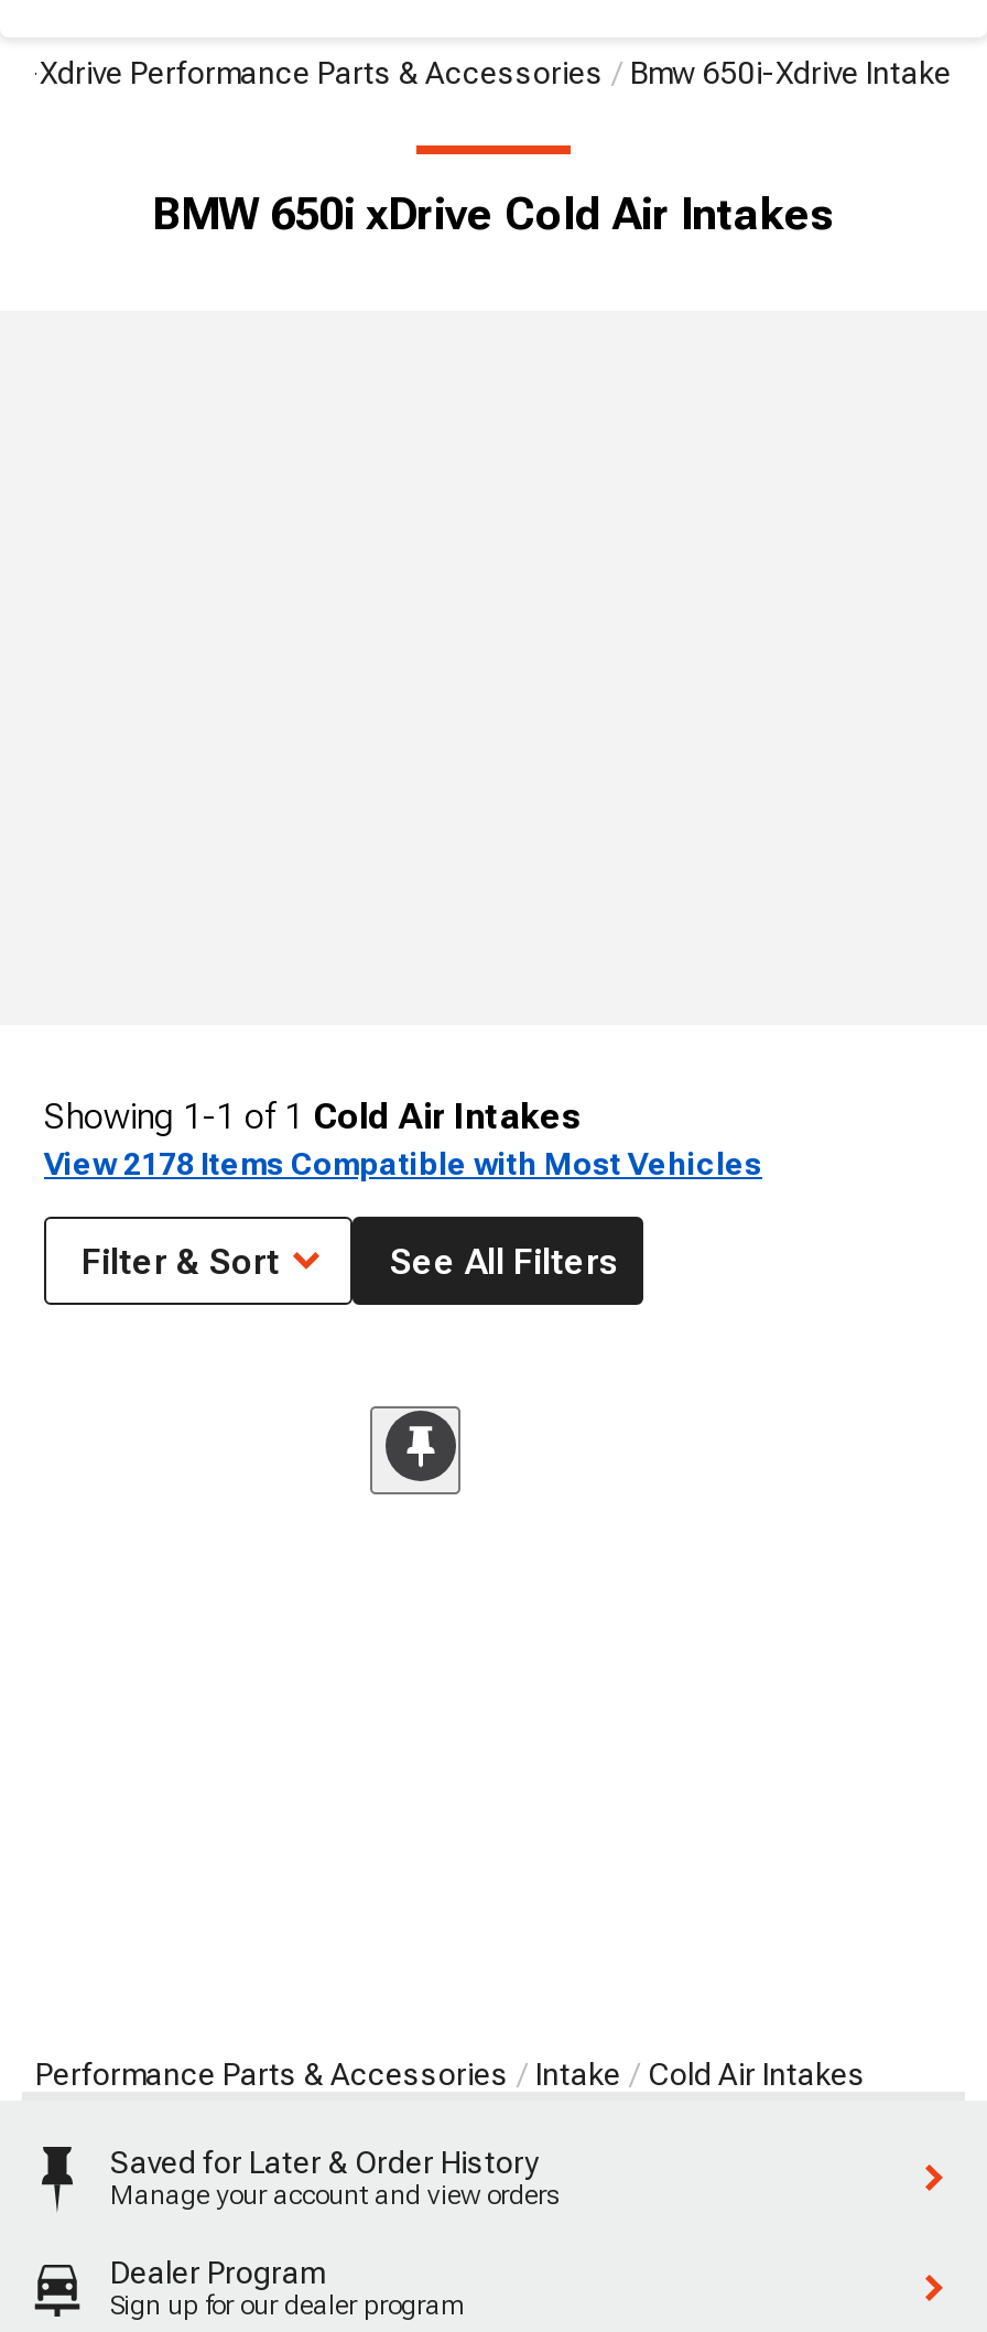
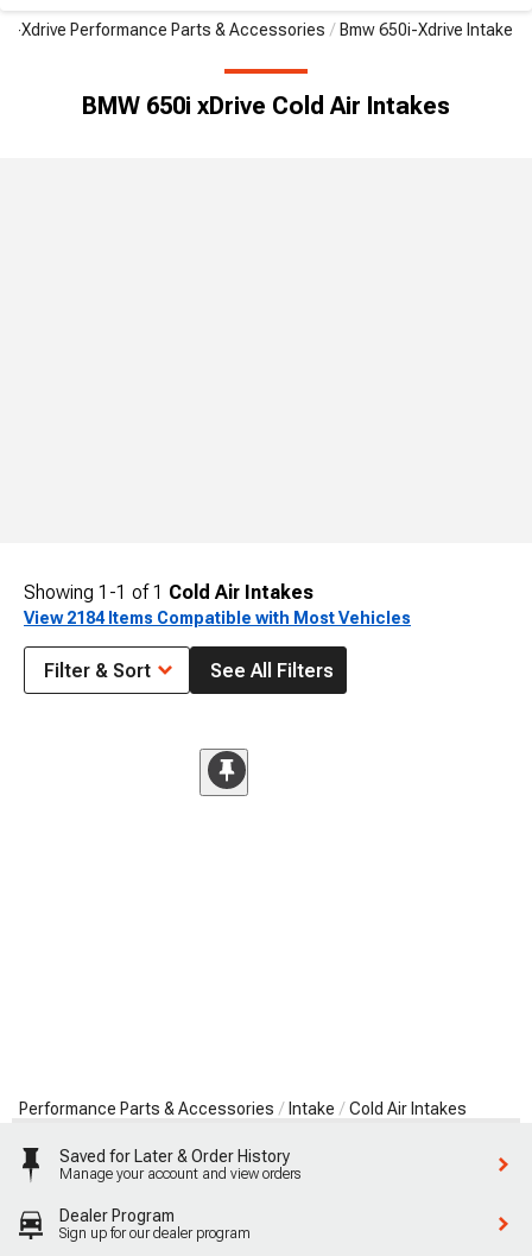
[44,1146,762,1181] View 2178 Items Compatible with Most Vehicles -> [24,608,411,627] View 2184 Items Compatible with Most Vehicles

